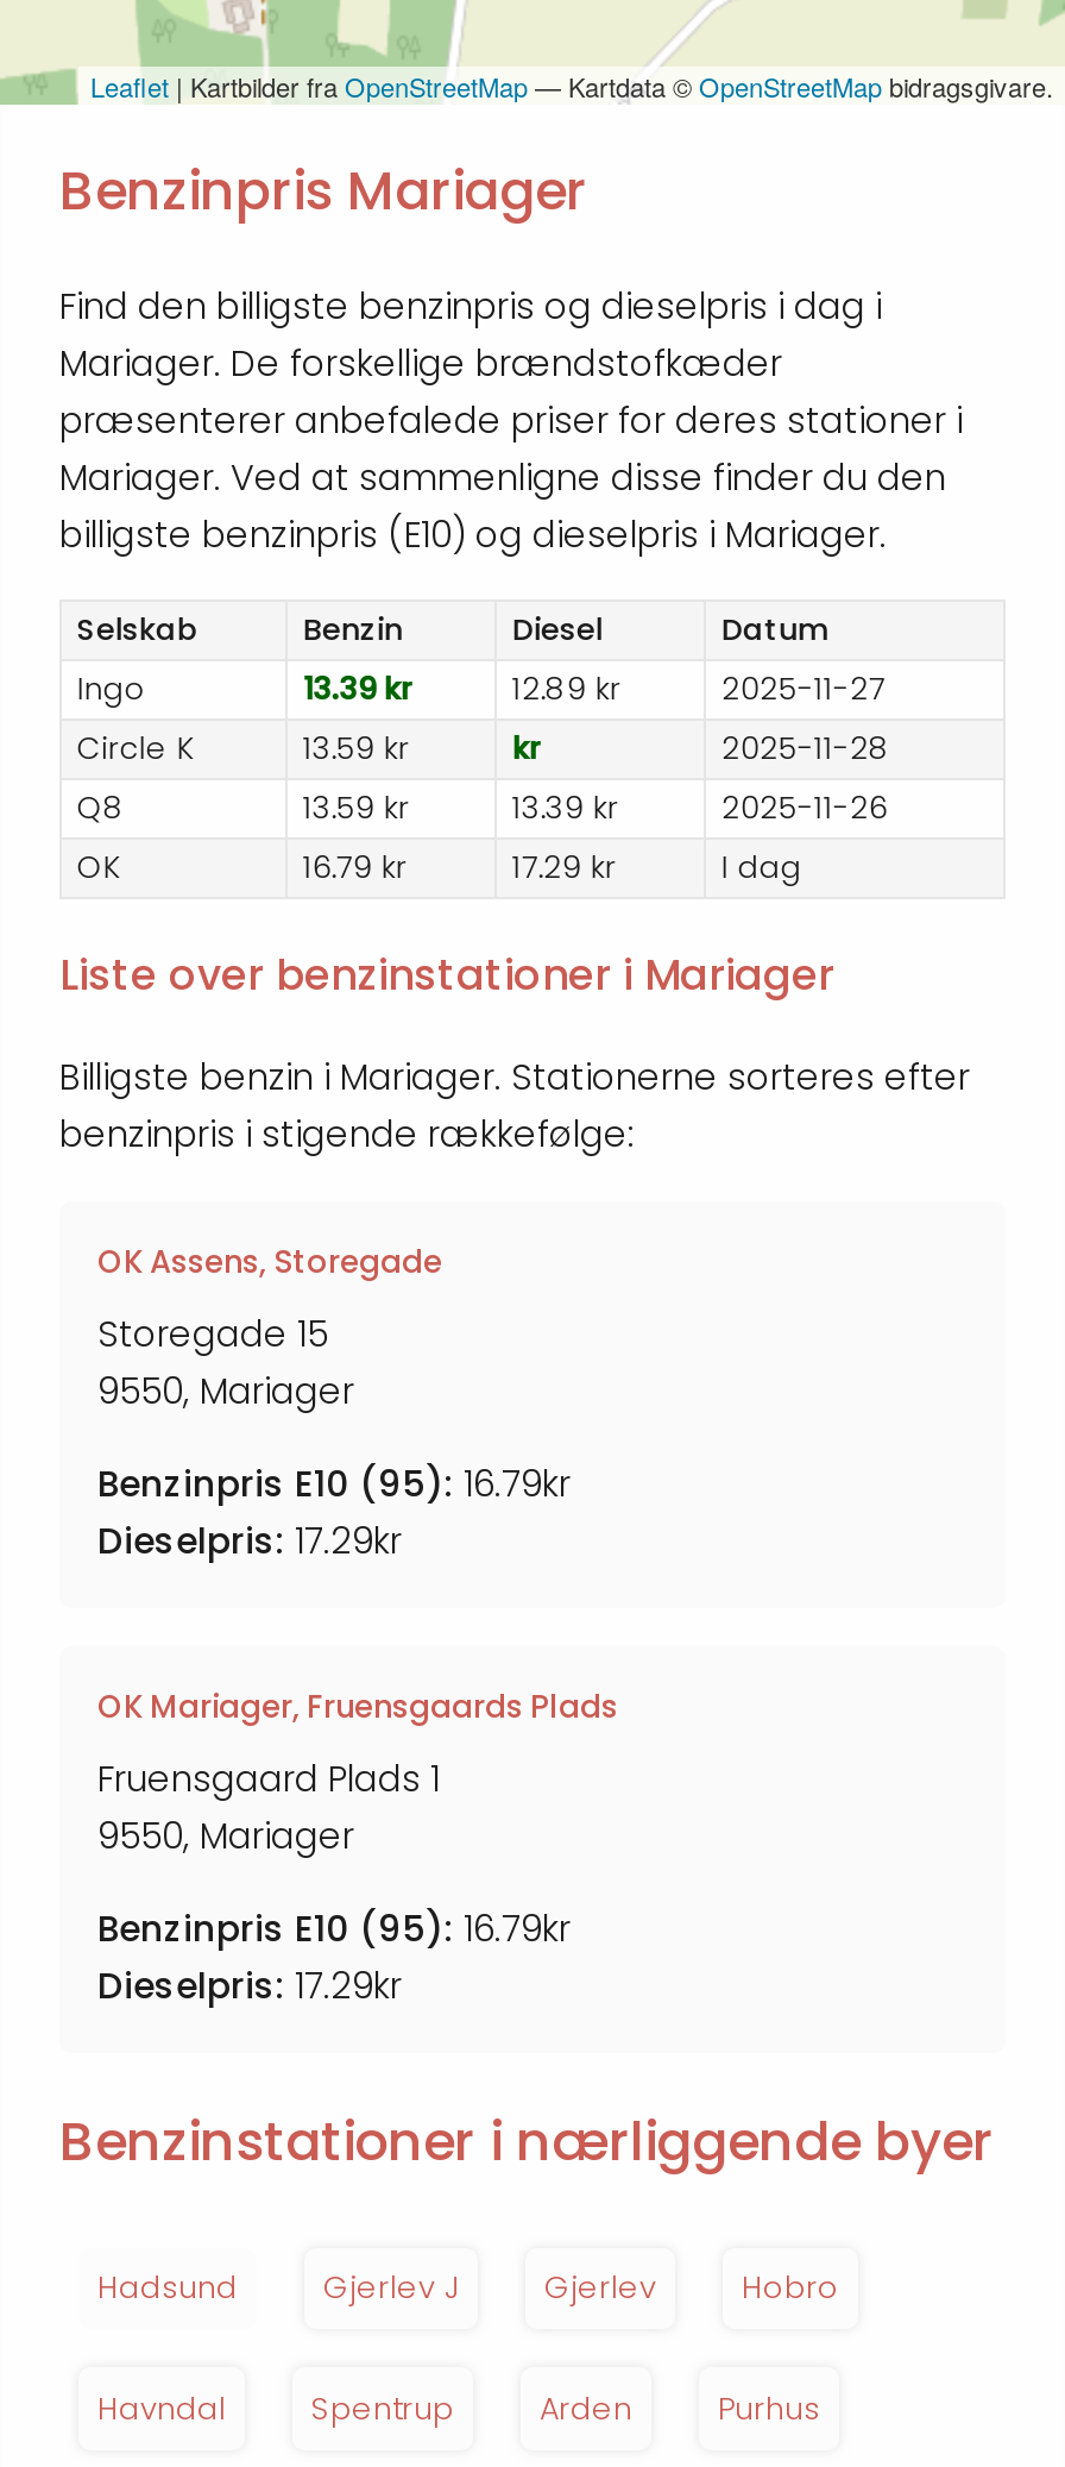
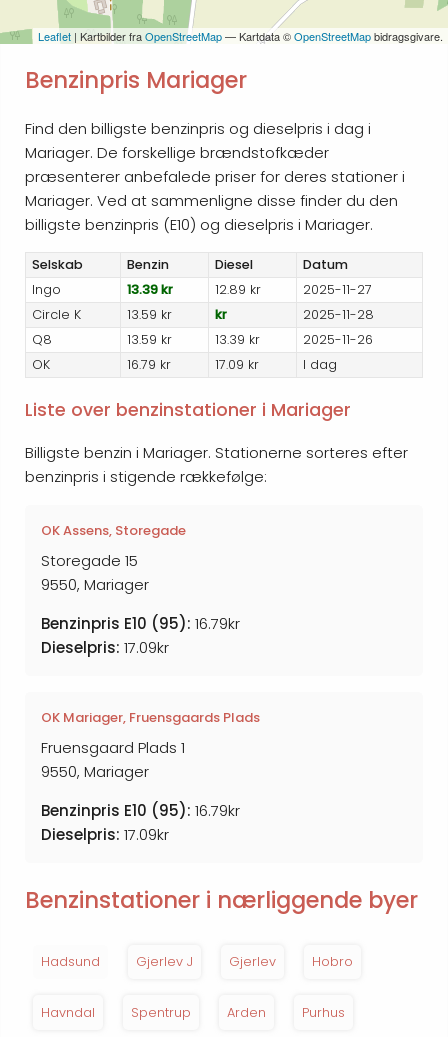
[512,847,617,888] 17.29 kr -> [215,356,259,373] 17.09 kr
[97,1516,402,1566] Dieselpris: 17.29kr -> [41,637,169,658] Dieselpris: 17.09kr
[97,1961,402,2011] Dieselpris: 17.29kr -> [41,824,169,845] Dieselpris: 17.09kr

